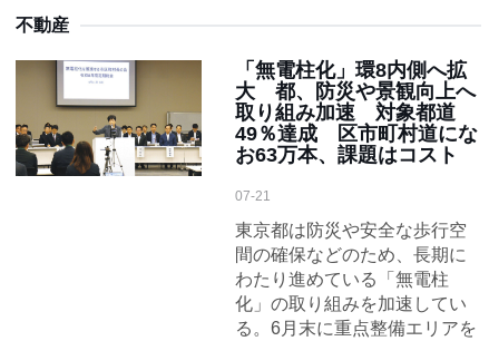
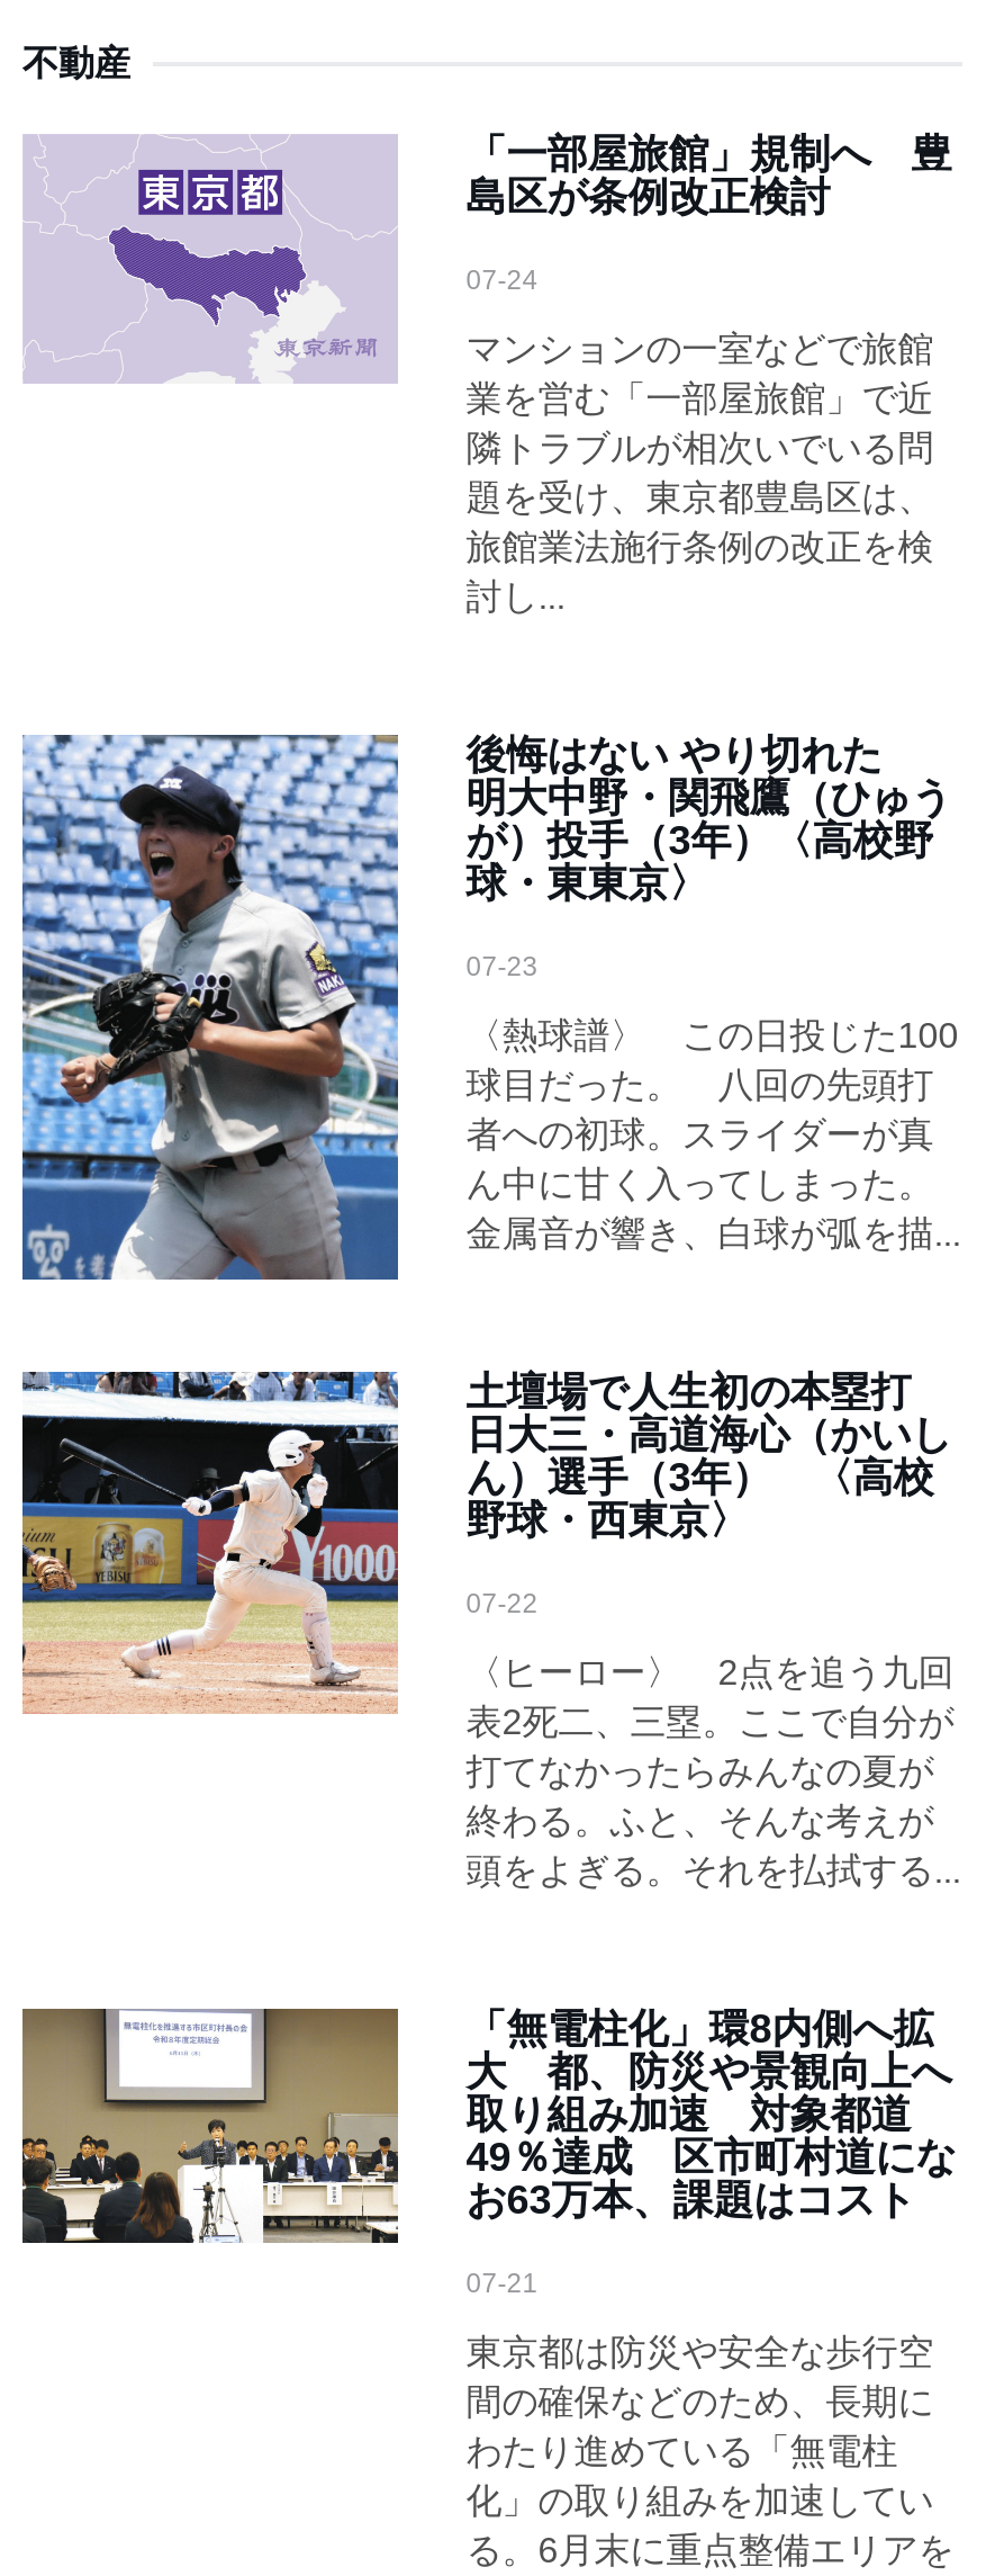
none -> [20,733,961,1282] [image] | 後悔はない やり切れた | 明大中野・関飛鷹（ひゅう | が）投手（3年）〈高校野 | 球・東東京〉 | 07-23 | 〈熱球譜〉 この日投じた100 | 球目だった。 八回の先頭打 | 者への初球。スライダーが真 | ん中に甘く入ってしまった。 | 金属音が響き、白球が弧を描...
none -> [20,1370,961,1890] [image] | 土壇場で人生初の本塁打 | 日大三・高道海心（かいし | ん）選手（3年） 〈高校 | 野球・西東京〉 | 07-22 | 〈ヒーロー〉 2点を追う九回 | 表2死二、三塁。ここで自分が | 打てなかったらみんなの夏が | 終わる。ふと、そんな考えが | 頭をよぎる。それを払拭する...
none -> [22,132,952,616] [image] | 「一部屋旅館」規制へ 豊 | 島区が条例改正検討 | 07-24 | マンションの一室などで旅館 | 業を営む「一部屋旅館」で近 | 隣トラブルが相次いでいる問 | 題を受け、東京都豊島区は、 | 旅館業法施行条例の改正を検 | 討し...

